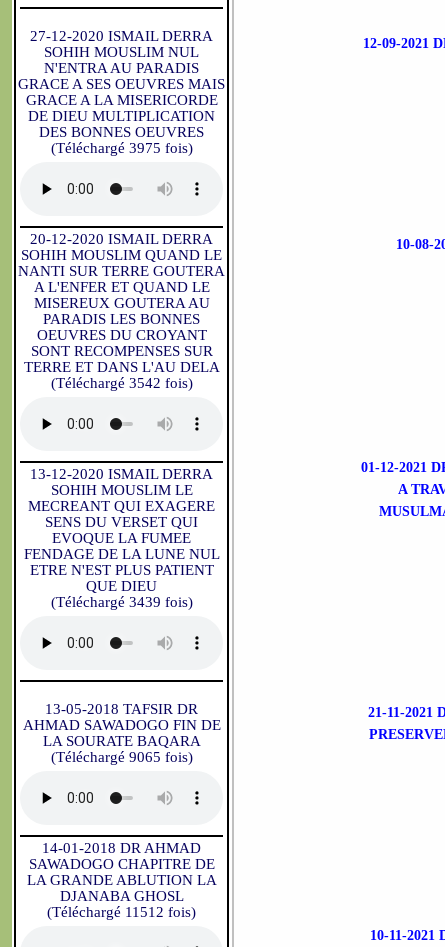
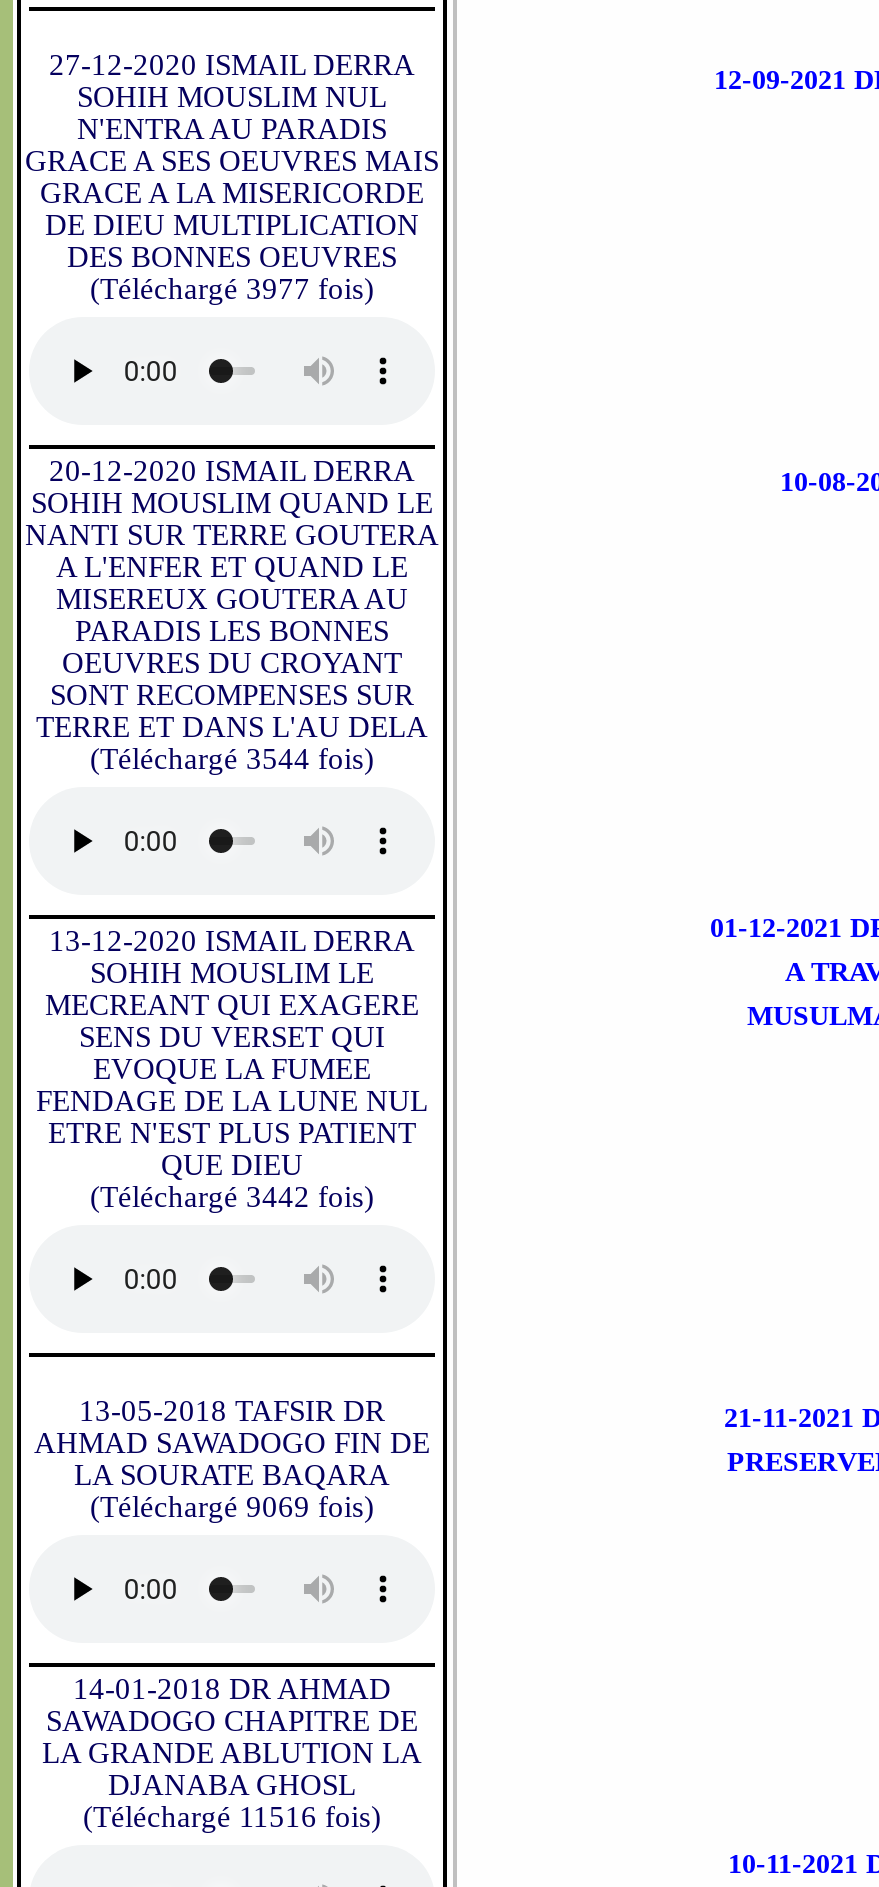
[50,140,192,156] (Téléchargé 3975 fois) -> [90,273,374,305] (Téléchargé 3977 fois)
[50,375,192,391] (Téléchargé 3542 fois) -> [90,743,374,775] (Téléchargé 3544 fois)
[50,594,192,610] (Téléchargé 3439 fois) -> [90,1181,374,1213] (Téléchargé 3442 fois)
[50,749,192,765] (Téléchargé 9065 fois) -> [90,1491,374,1523] (Téléchargé 9069 fois)
[47,904,196,920] (Téléchargé 11512 fois) -> [83,1801,381,1833] (Téléchargé 11516 fois)

